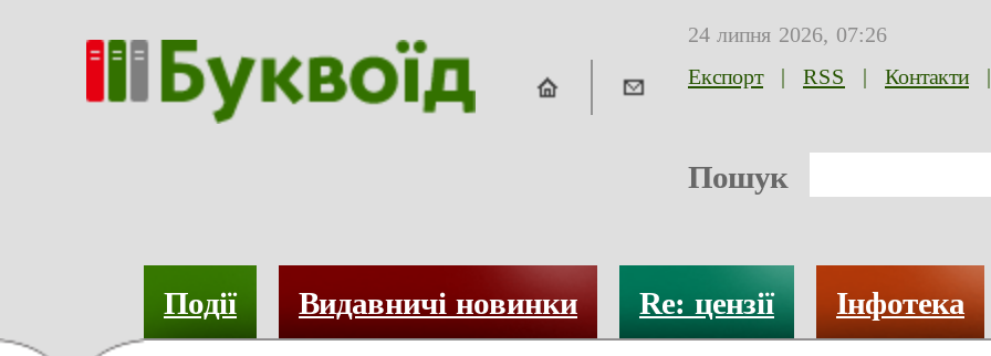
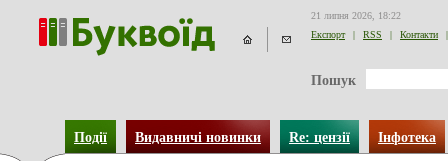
[688,22,887,46] 24 липня 2026, 07:26 -> [311,10,401,21] 21 липня 2026, 18:22

